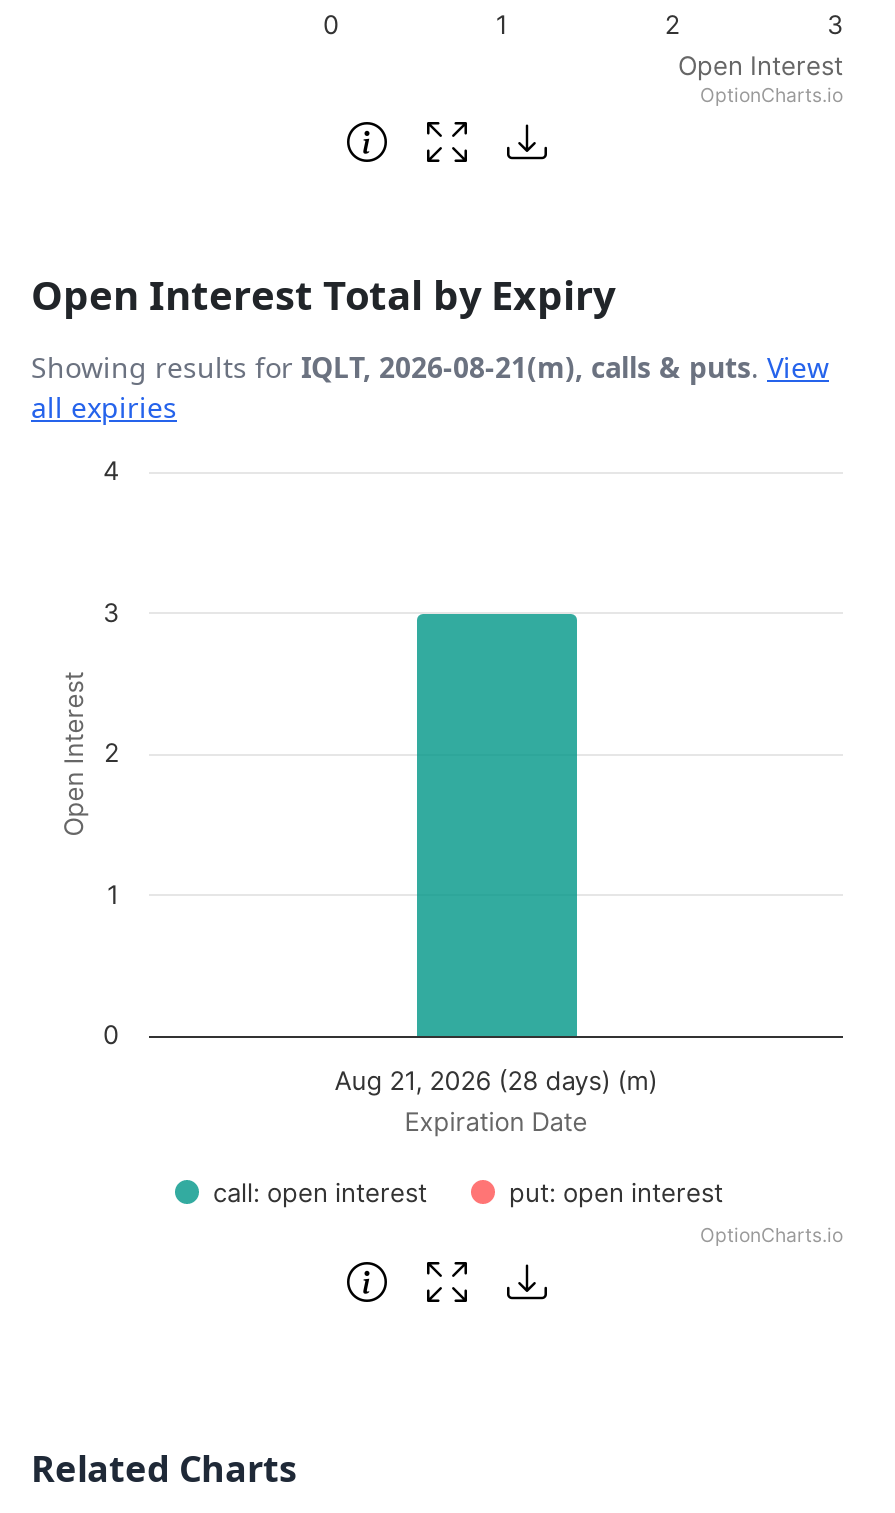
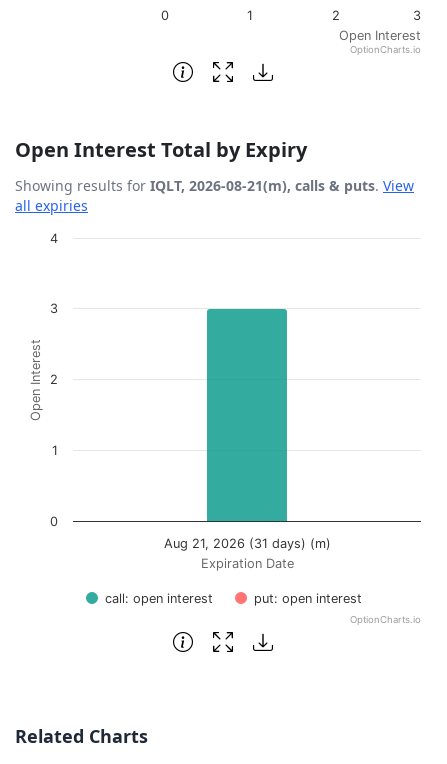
[335,1065,657,1096] Aug 21, 2026 (28 days) (m) -> [163,536,330,551] Aug 21, 2026 (31 days) (m)

